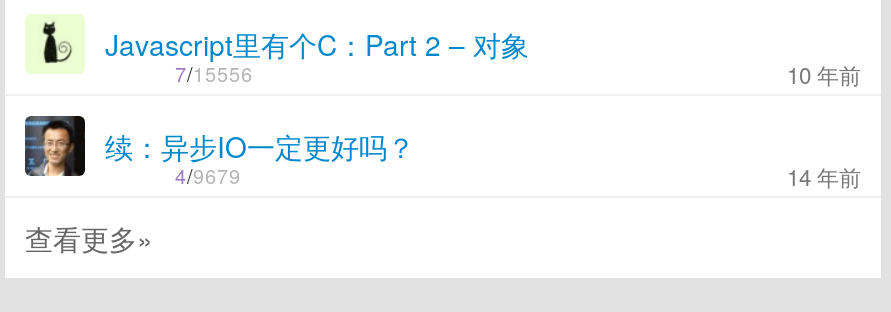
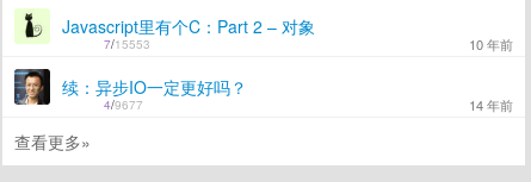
[175,60,253,88] 7 /15556 -> [104,36,150,52] 7 /15553
[175,162,241,190] 4 /9679 -> [104,96,143,113] 4 /9677

